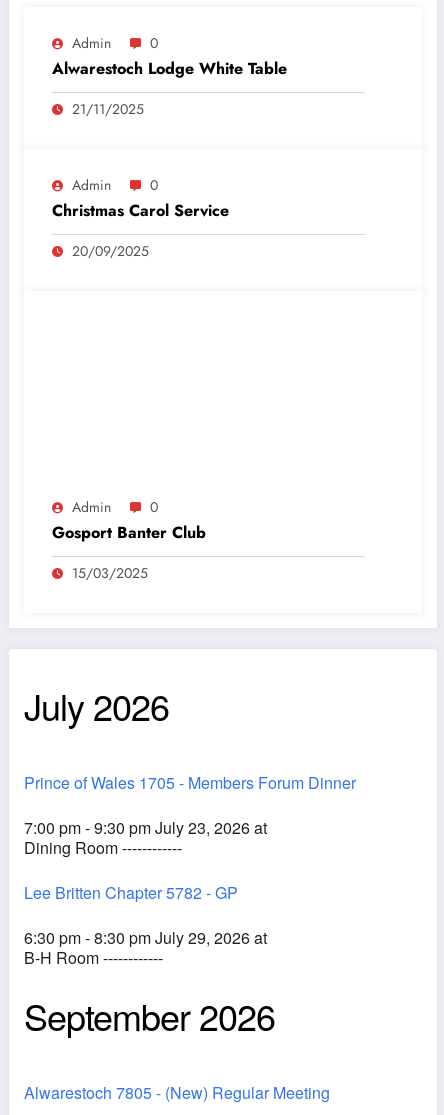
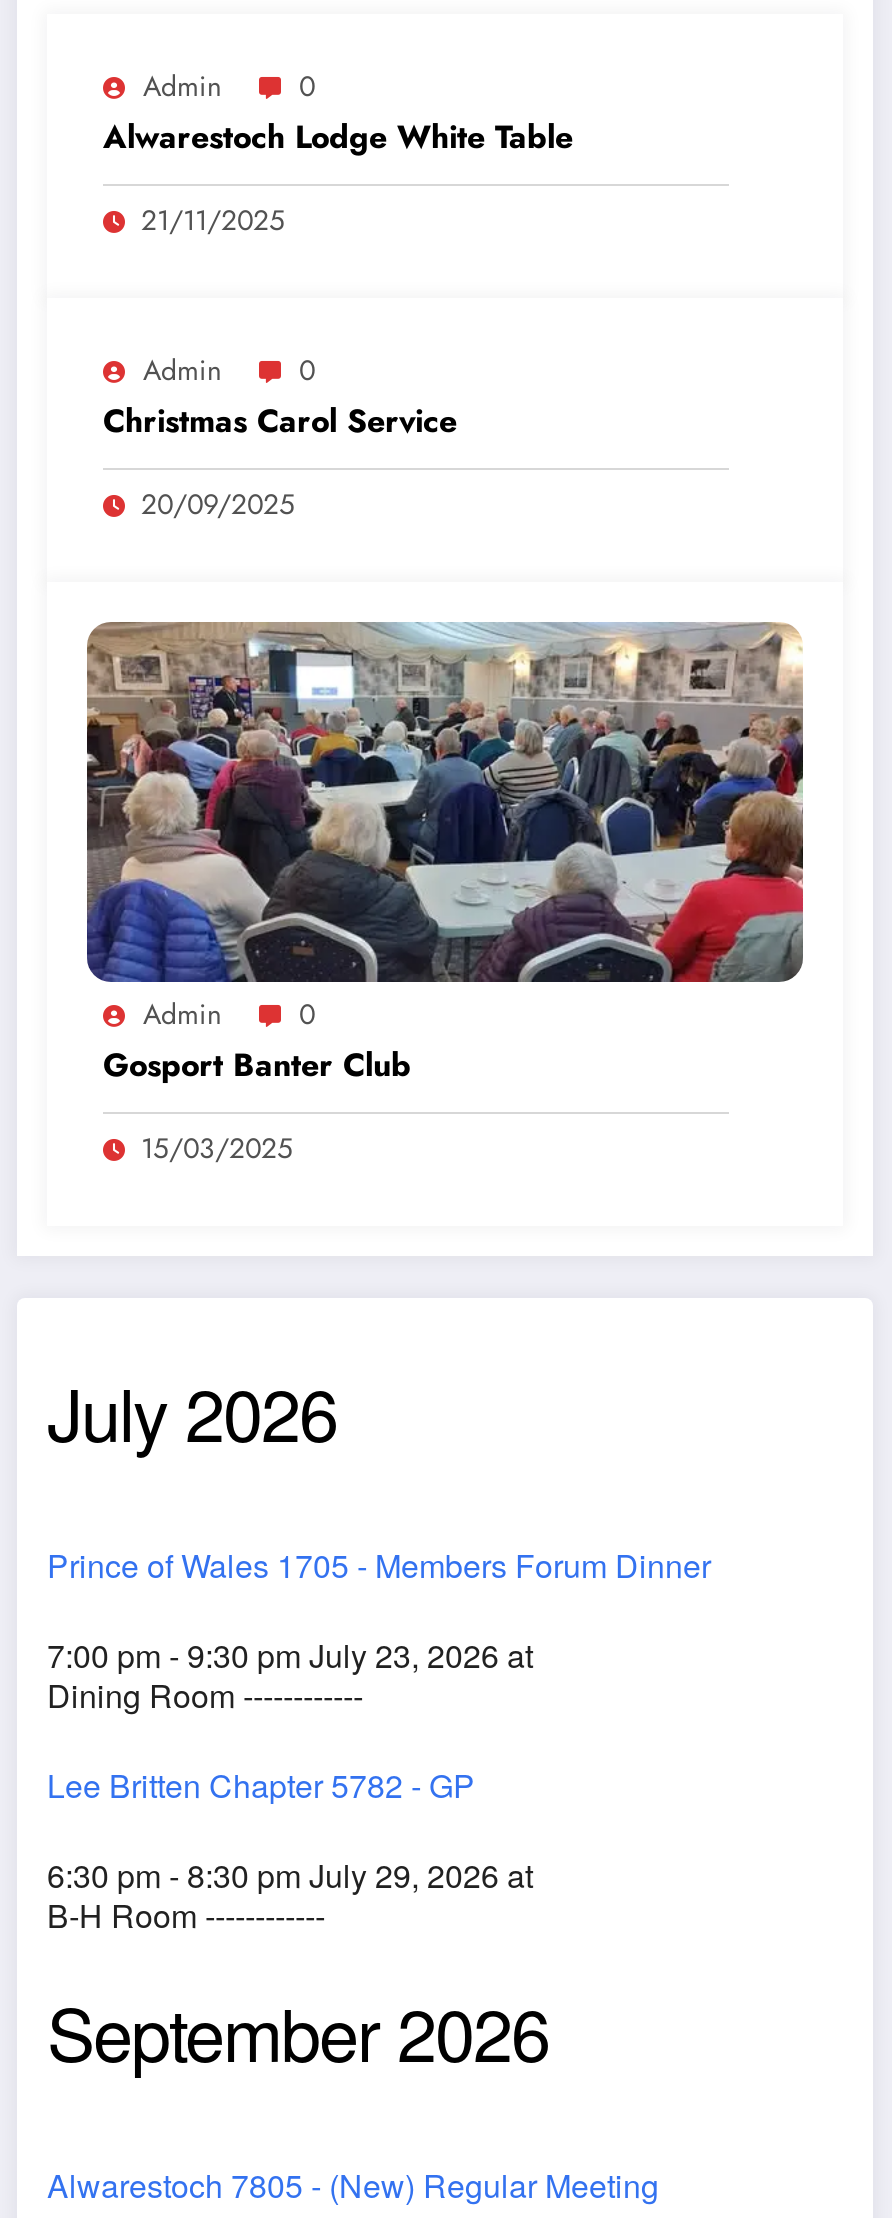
none -> [85,620,805,984] [image]

